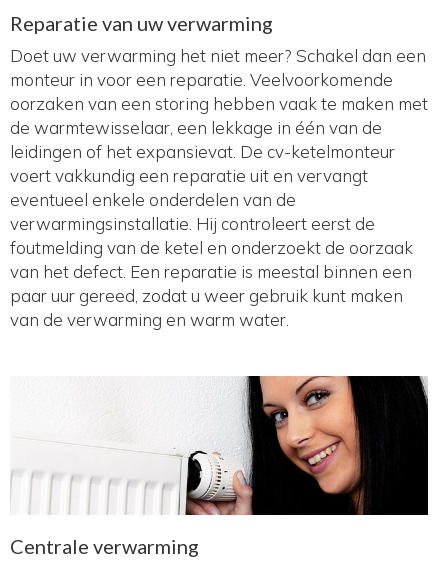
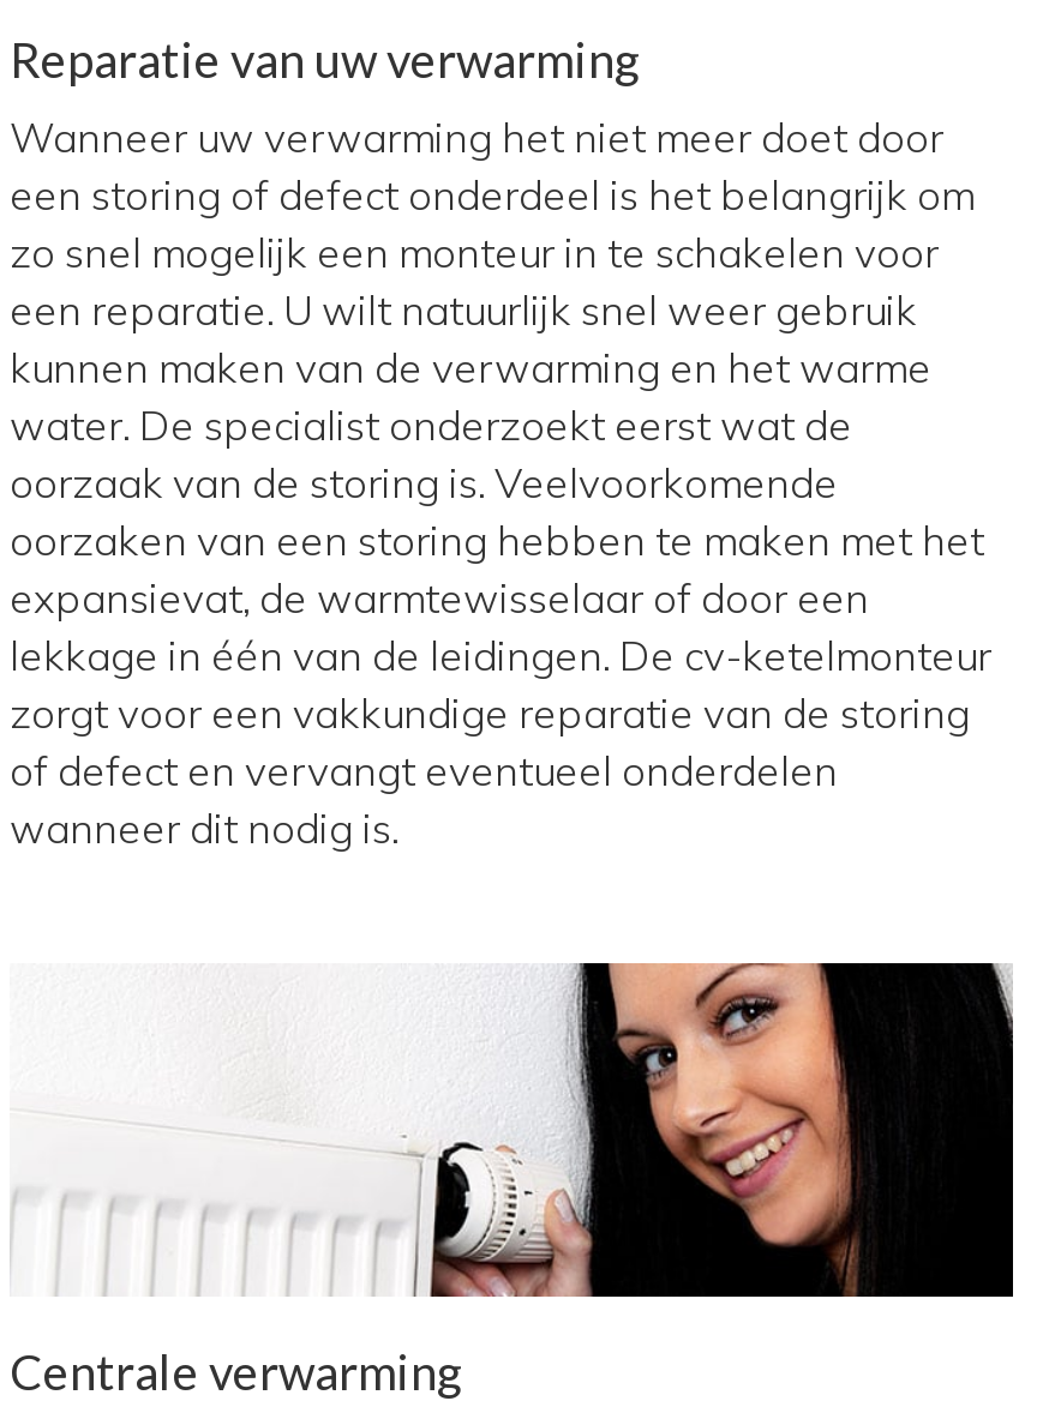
[10,45,428,330] Doet uw verwarming het niet meer? Schakel dan een | monteur in voor een reparatie. Veelvoorkomende | oorzaken van een storing hebben vaak te maken met | de warmtewisselaar, een lekkage in één van de | leidingen of het expansievat. De cv-ketelmonteur | voert vakkundig een reparatie uit en vervangt | eventueel enkele onderdelen van de | verwarmingsinstallatie. Hij controleert eerst de | foutmelding van de ketel en onderzoekt de oorzaak | van het defect. Een reparatie is meestal binnen een | paar uur gereed, zodat u weer gebruik kunt maken | van de verwarming en warm water. -> [10,111,991,852] Wanneer uw verwarming het niet meer doet door | een storing of defect onderdeel is het belangrijk om | zo snel mogelijk een monteur in te schakelen voor | een reparatie. U wilt natuurlijk snel weer gebruik | kunnen maken van de verwarming en het warme | water. De specialist onderzoekt eerst wat de | oorzaak van de storing is. Veelvoorkomende | oorzaken van een storing hebben te maken met het | expansievat, de warmtewisselaar of door een | lekkage in één van de leidingen. De cv-ketelmonteur | zorgt voor een vakkundige reparatie van de storing | of defect en vervangt eventueel onderdelen | wanneer dit nodig is.

